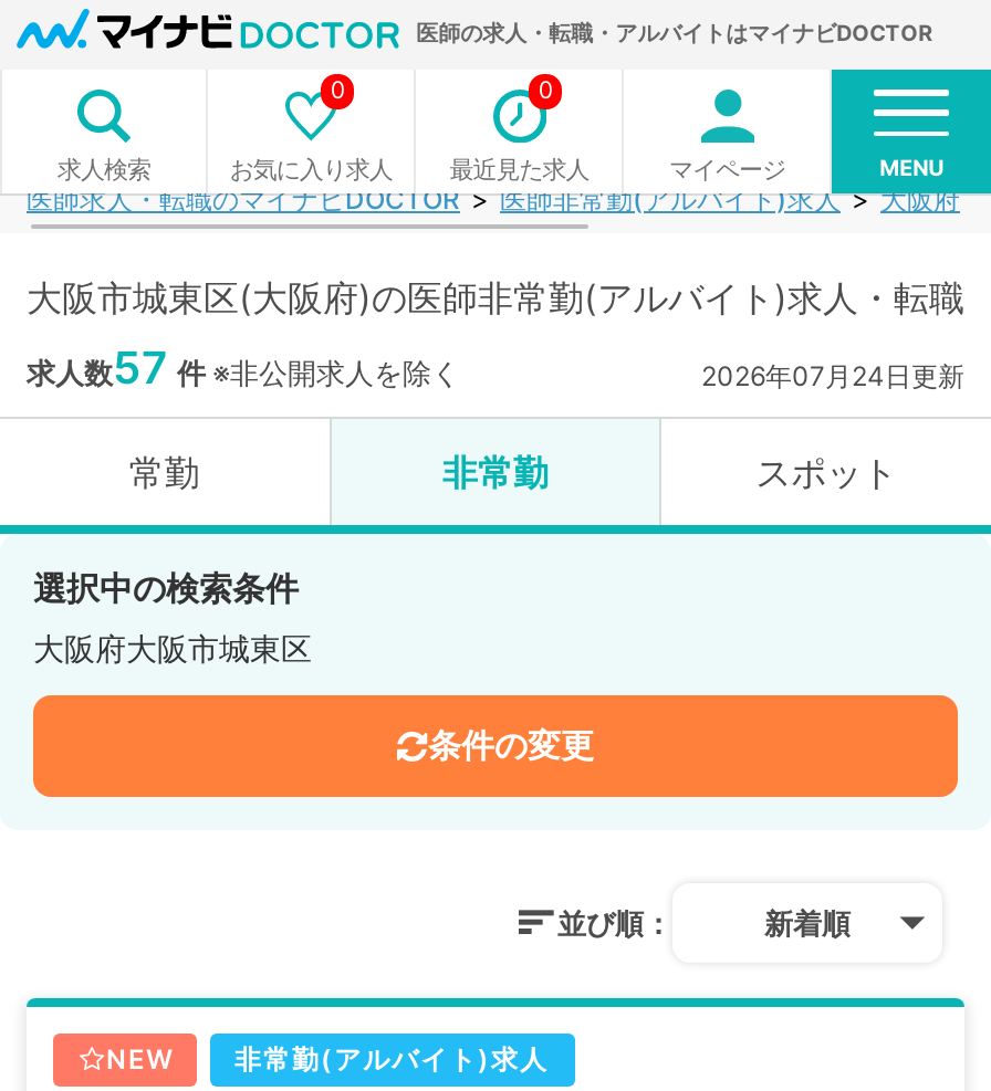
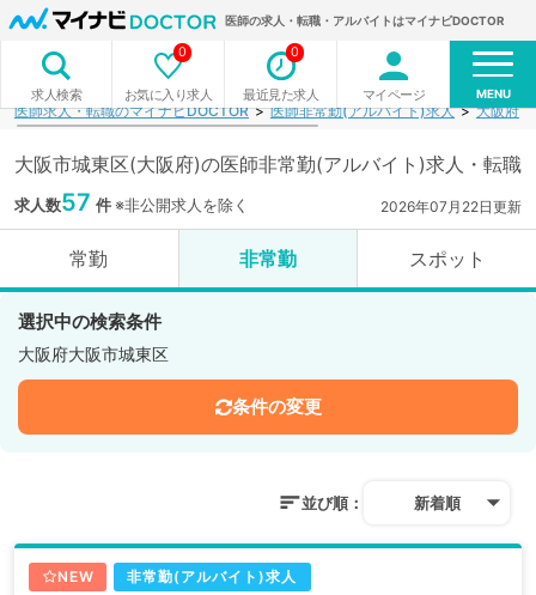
[701,359,964,392] 2026年07月24日更新 -> [380,198,522,215] 2026年07月22日更新

